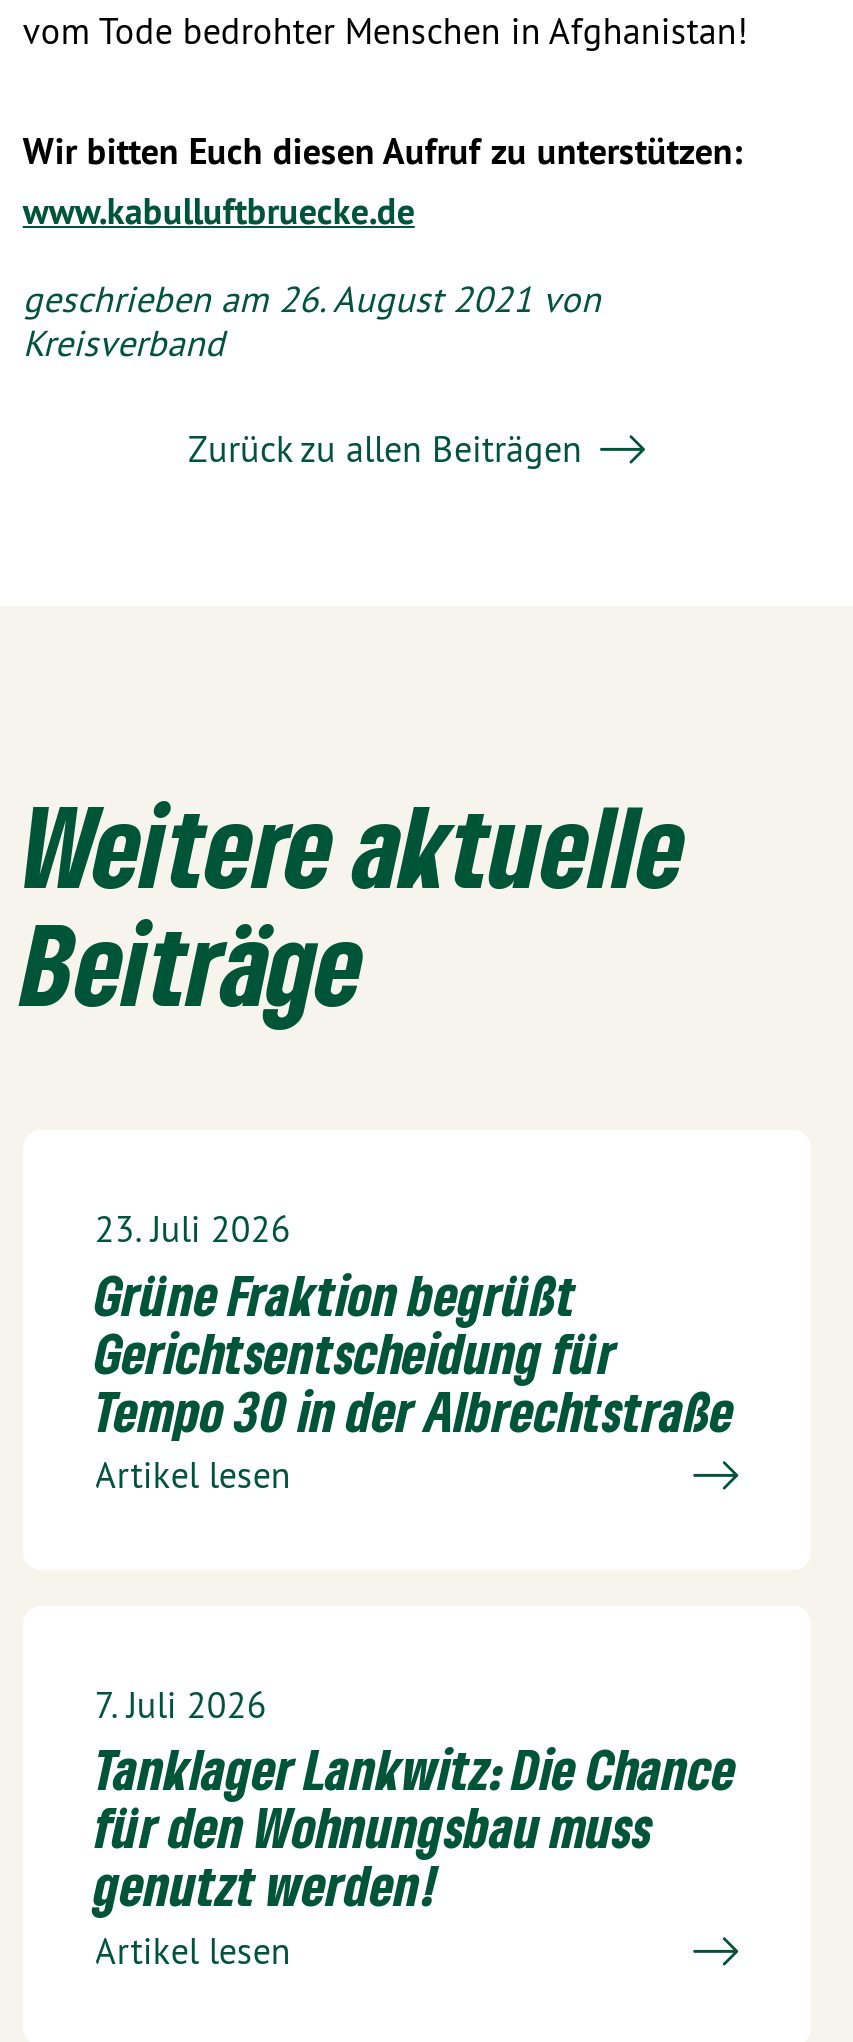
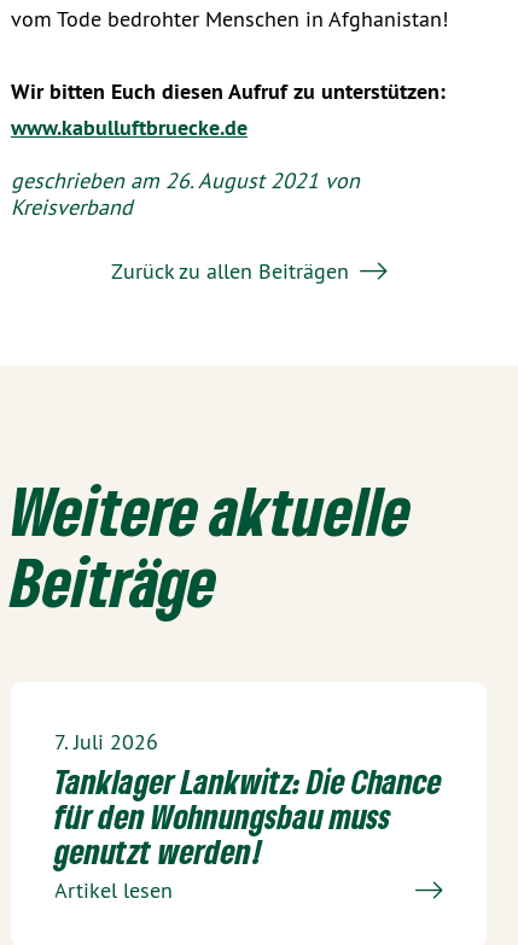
[95,1206,735,1498] 23. Juli 2026 | Grüne Fraktion begrüßt | Gerichtsentscheidung für | Tempo 30 in der Albrechtstraße | Artikel lesen -> none

